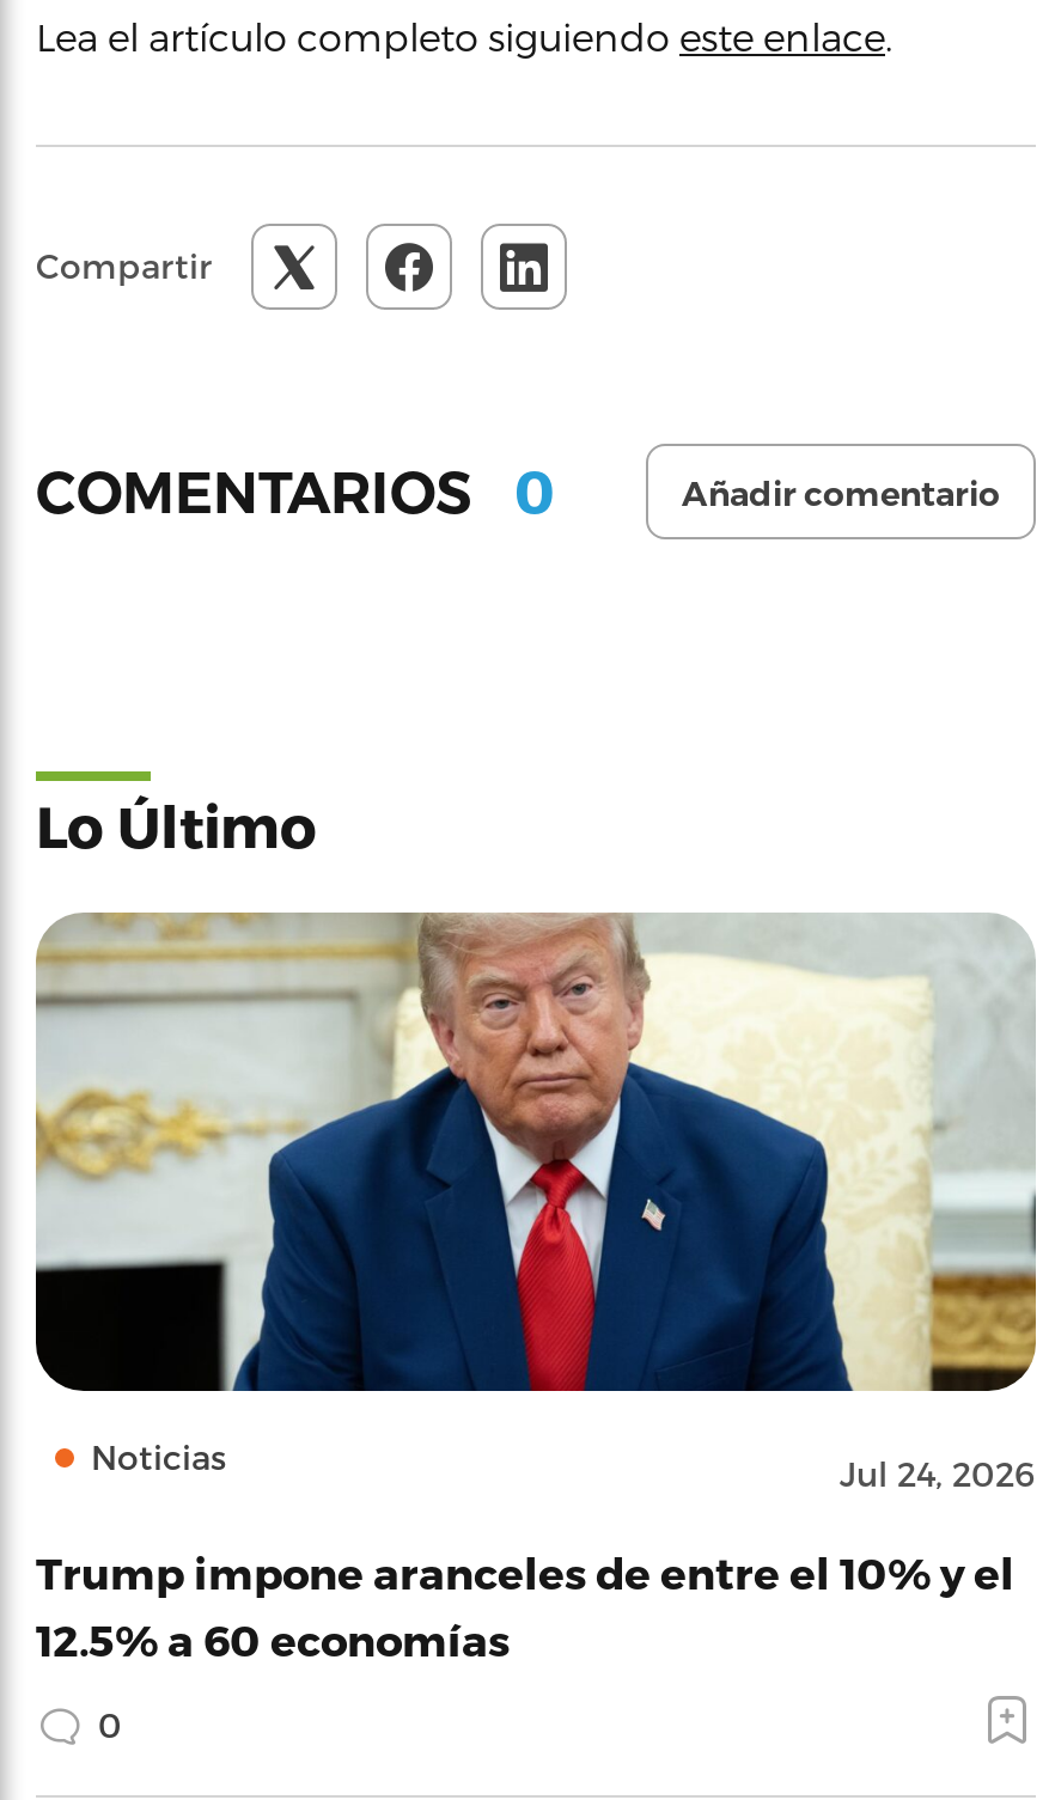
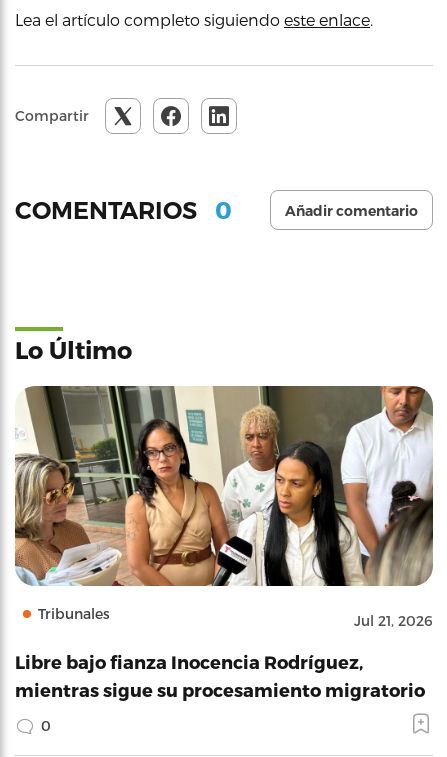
[33,910,1036,1494] [image] | Noticias | Jul 24, 2026 -> [14,385,434,629] [image] | Tribunales | Jul 21, 2026
[36,1546,1014,1664] Trump impone aranceles de entre el 10% y el | 12.5% a 60 economías -> [15,651,425,700] Libre bajo fianza Inocencia Rodríguez, | mientras sigue su procesamiento migratorio

